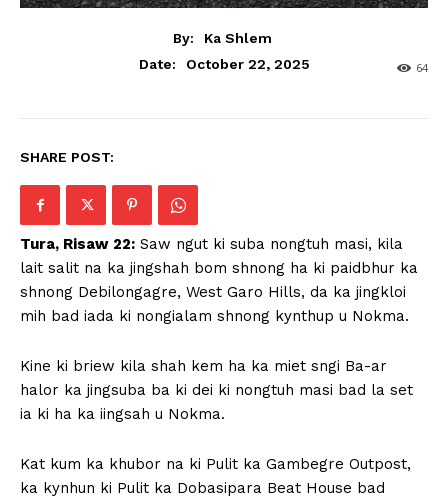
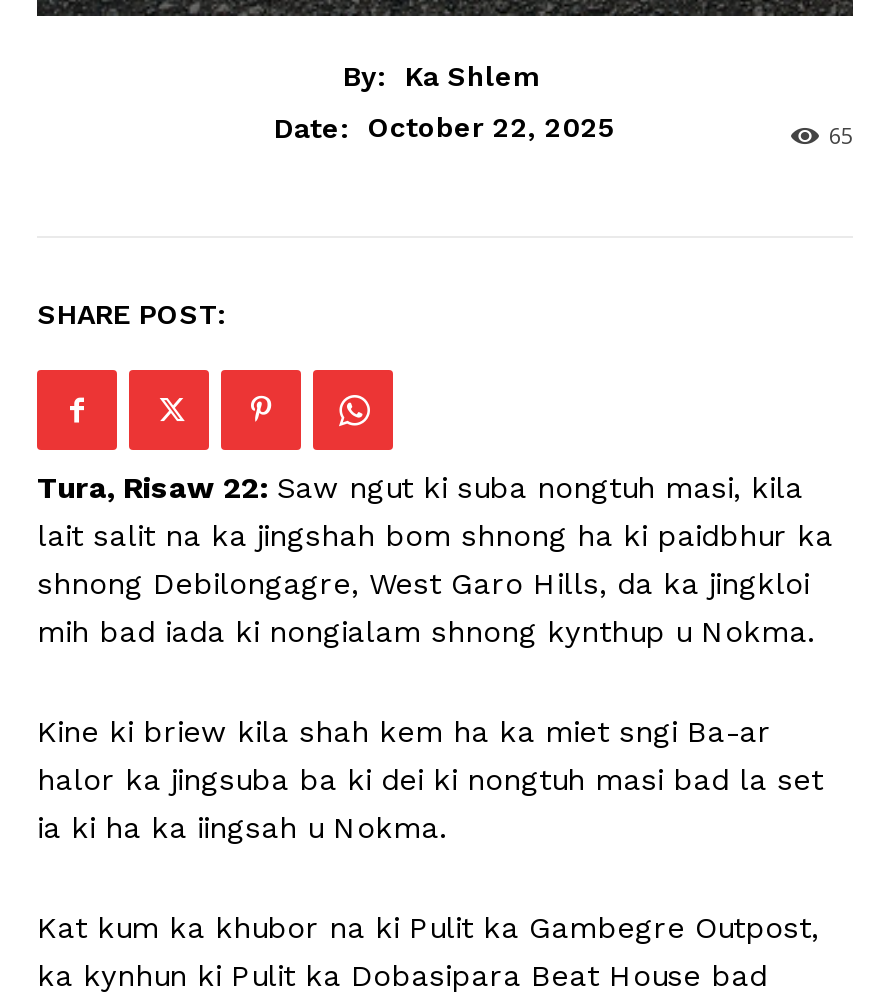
[416,60,428,75] 64 -> [829,120,853,150] 65

